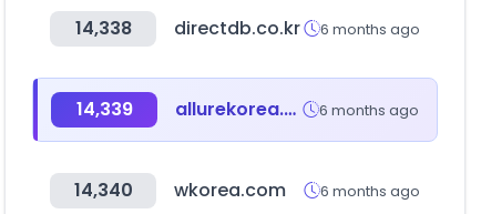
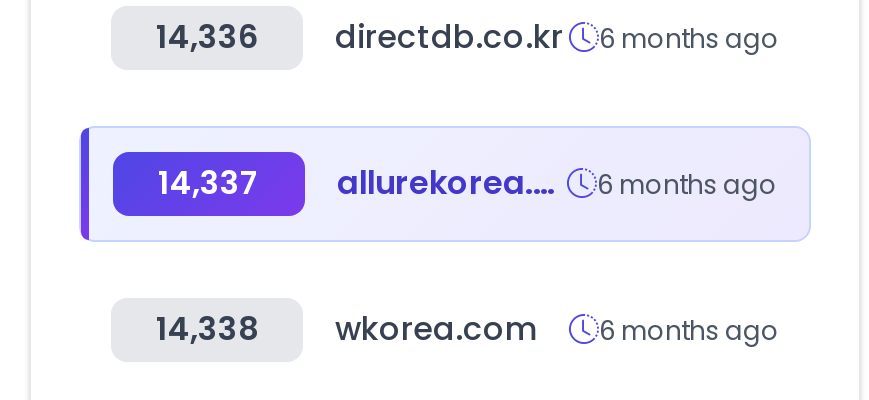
[75,16,420,41] 14,338 directdb.co.kr 6 months ago -> [156,14,779,60] 14,336 directdb.co.kr 6 months ago
[76,96,132,122] 14,339 -> [158,160,260,206] 14,337
[74,177,420,203] 14,340 wkorea.com 6 months ago -> [156,306,779,352] 14,338 wkorea.com 6 months ago

